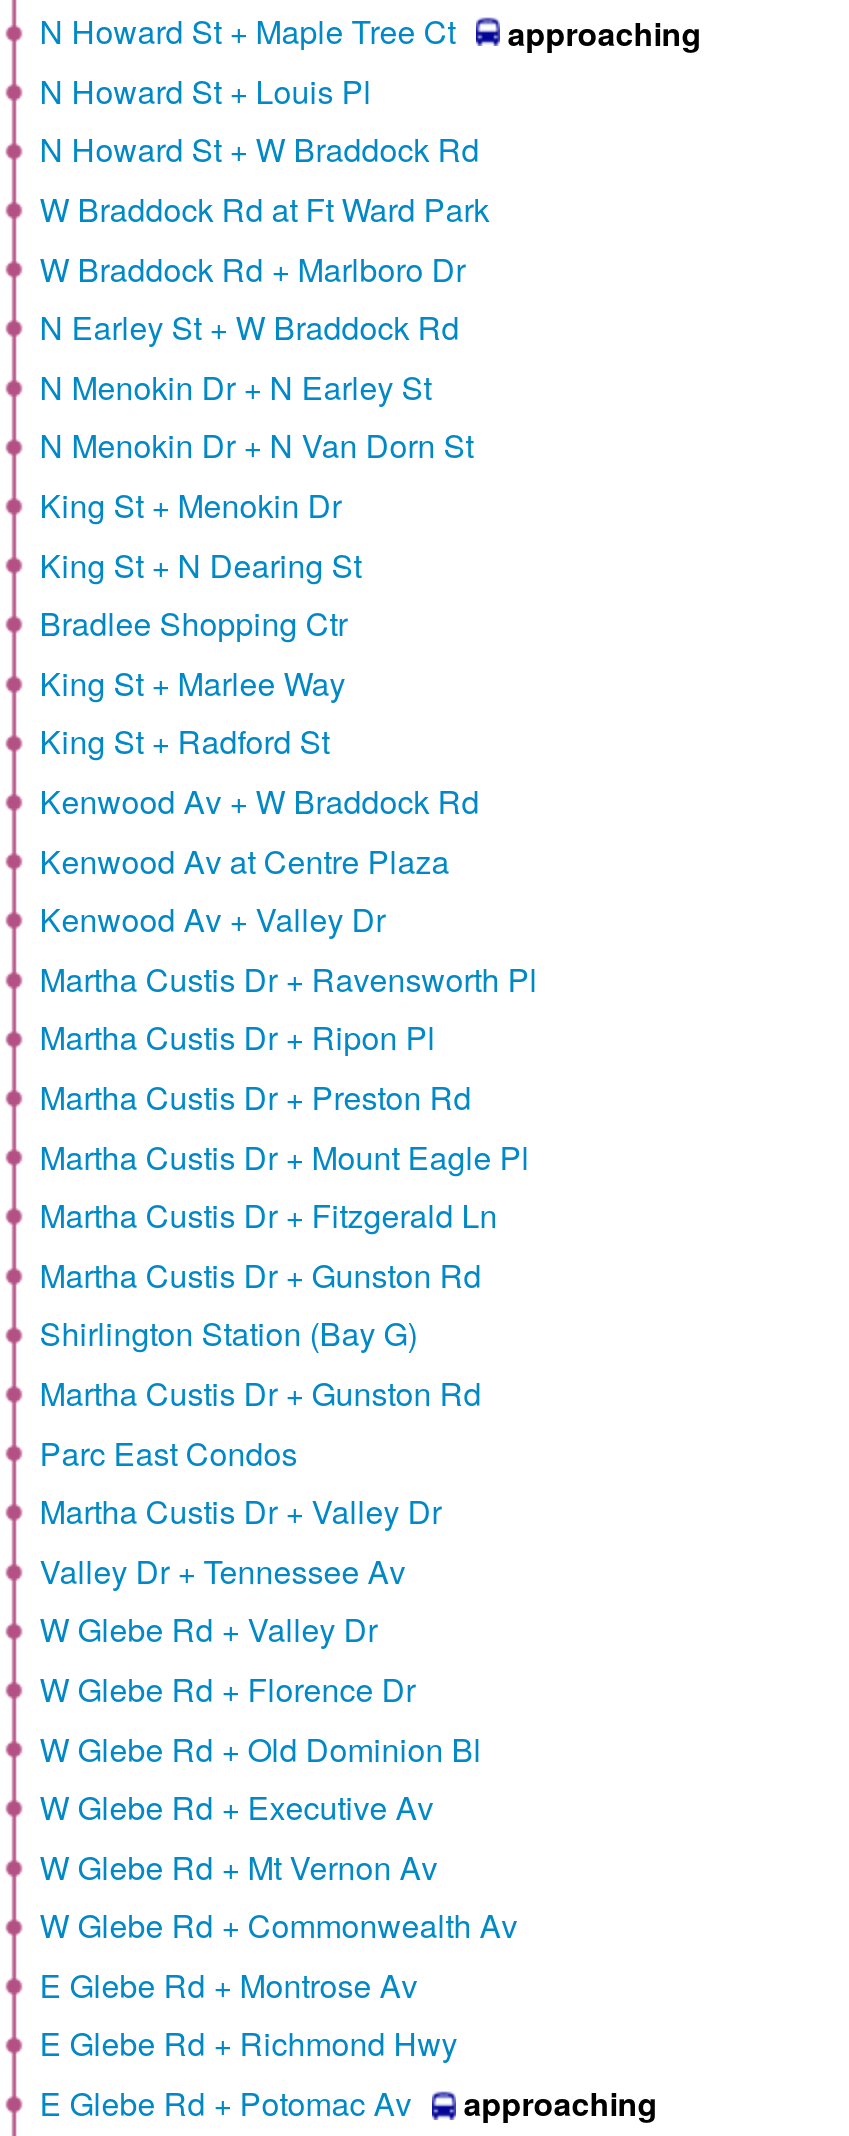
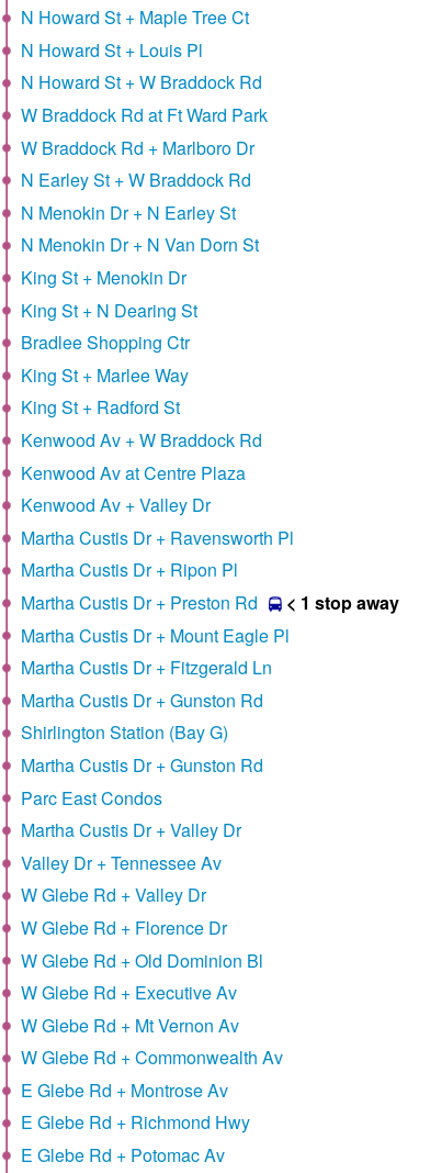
[508,9,702,55] approaching -> none
none -> [286,590,399,615] < 1 stop away
[464,2080,658,2126] approaching -> none

